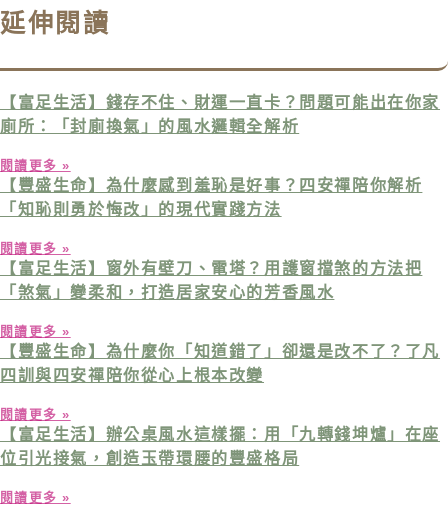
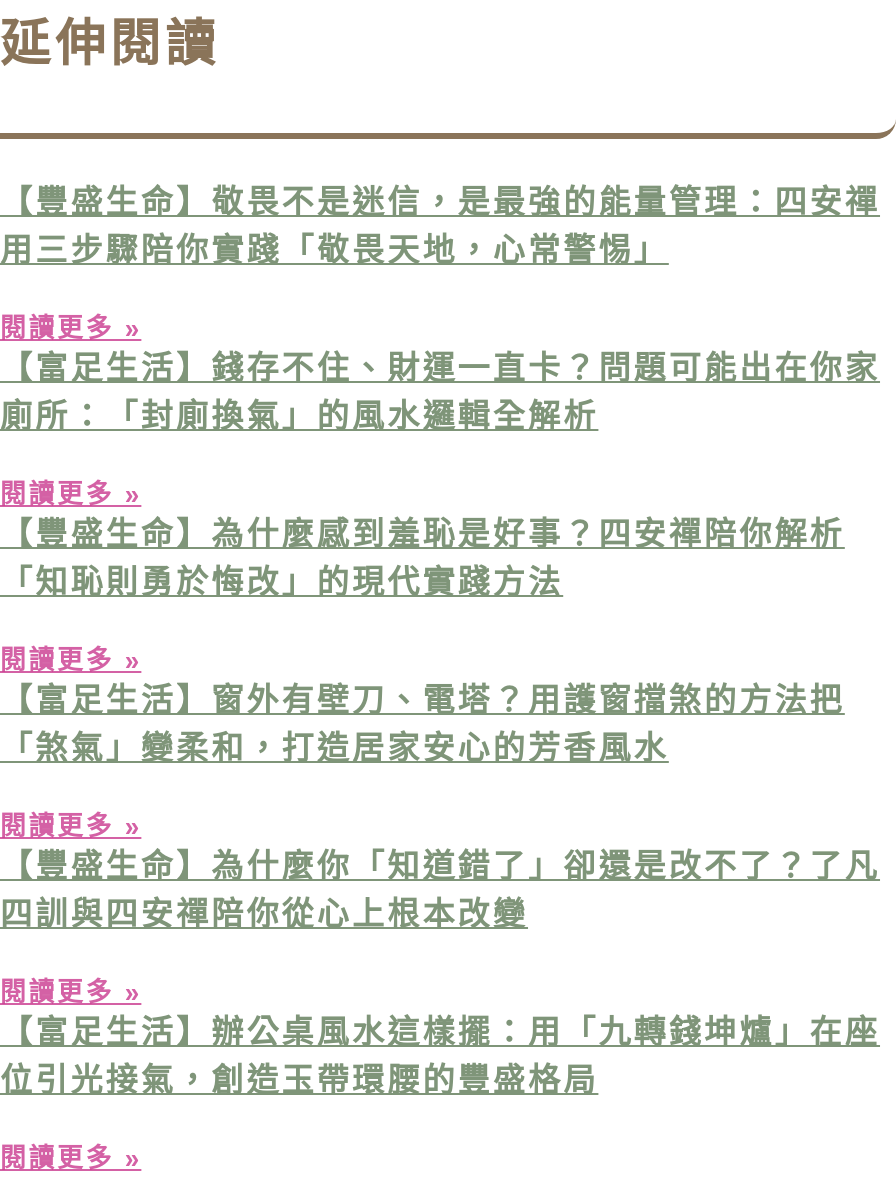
none -> [0,186,880,344] 【豐盛生命】敬畏不是迷信，是最強的能量管理：四安禪 | 用三步驟陪你實踐「敬畏天地，心常警惕」 | 閱讀更多 »

